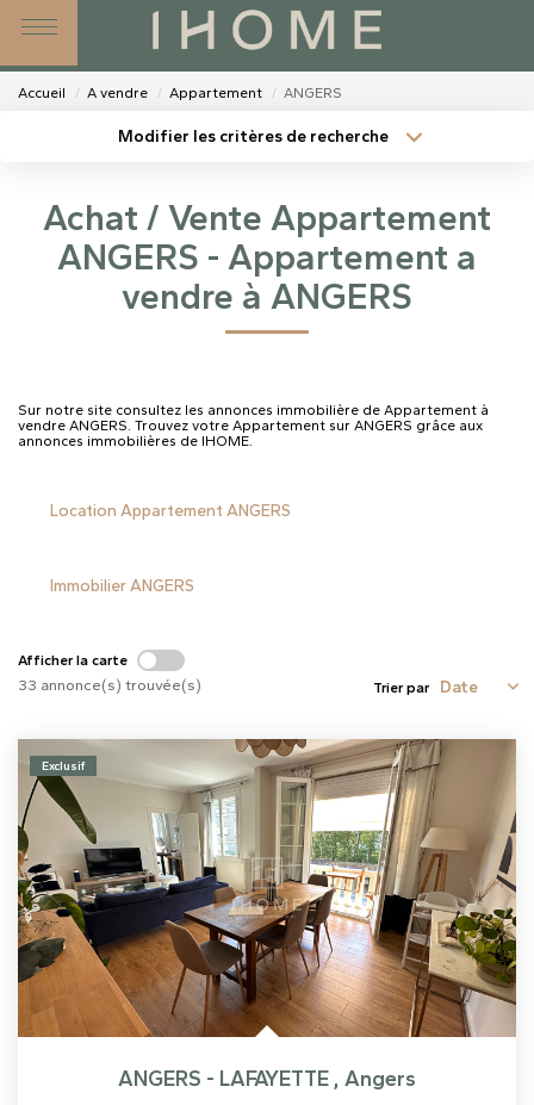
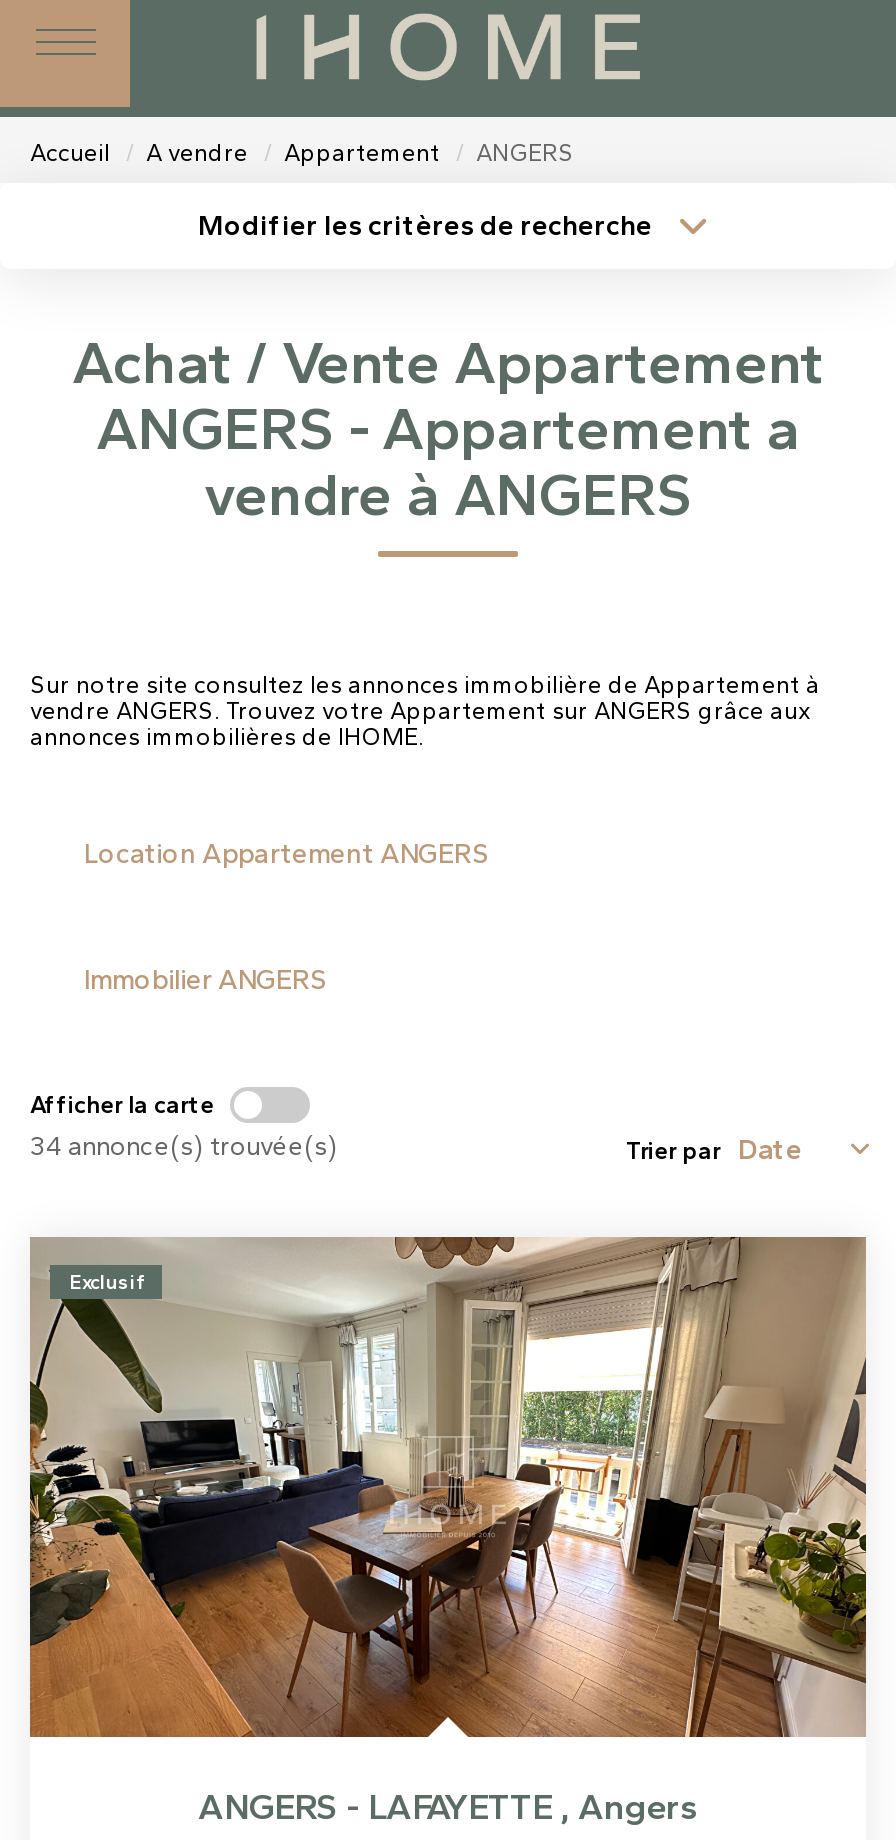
[18,676,201,694] 33 annonce(s) trouvée(s) -> [30,1131,338,1161] 34 annonce(s) trouvée(s)

